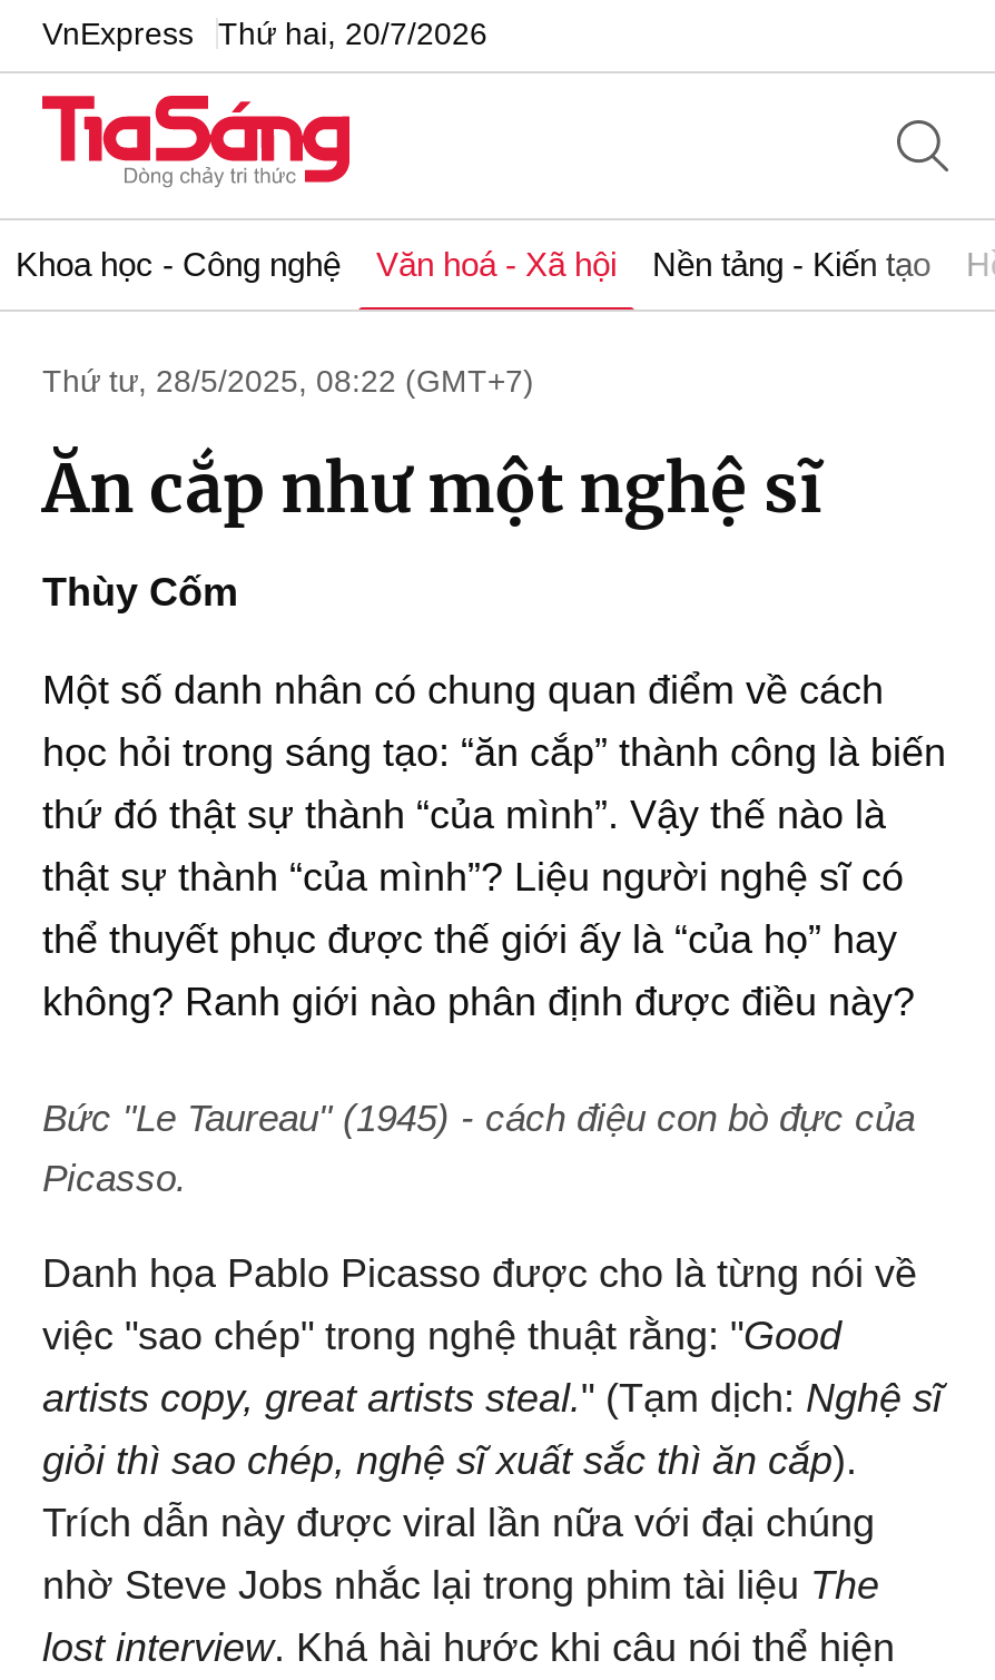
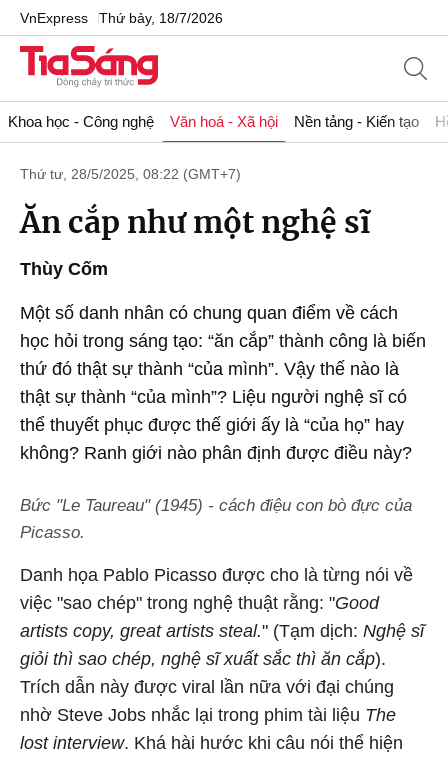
[42,14,487,50] VnExpress Thứ hai, 20/7/2026 -> [20,9,223,25] VnExpress Thứ bảy, 18/7/2026

